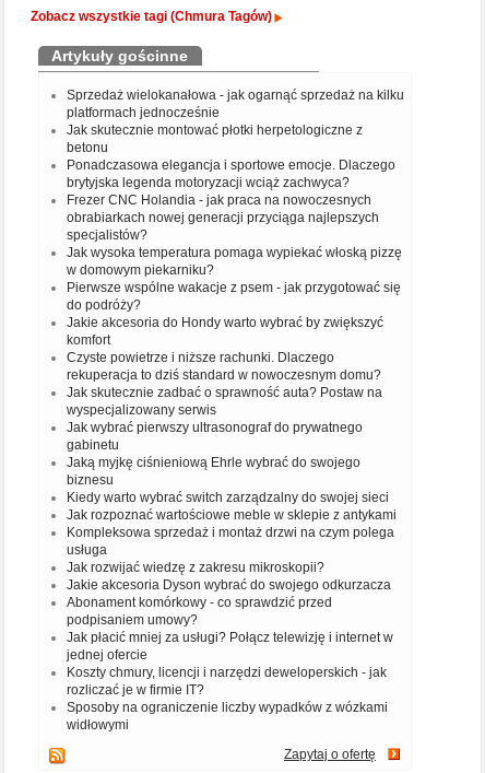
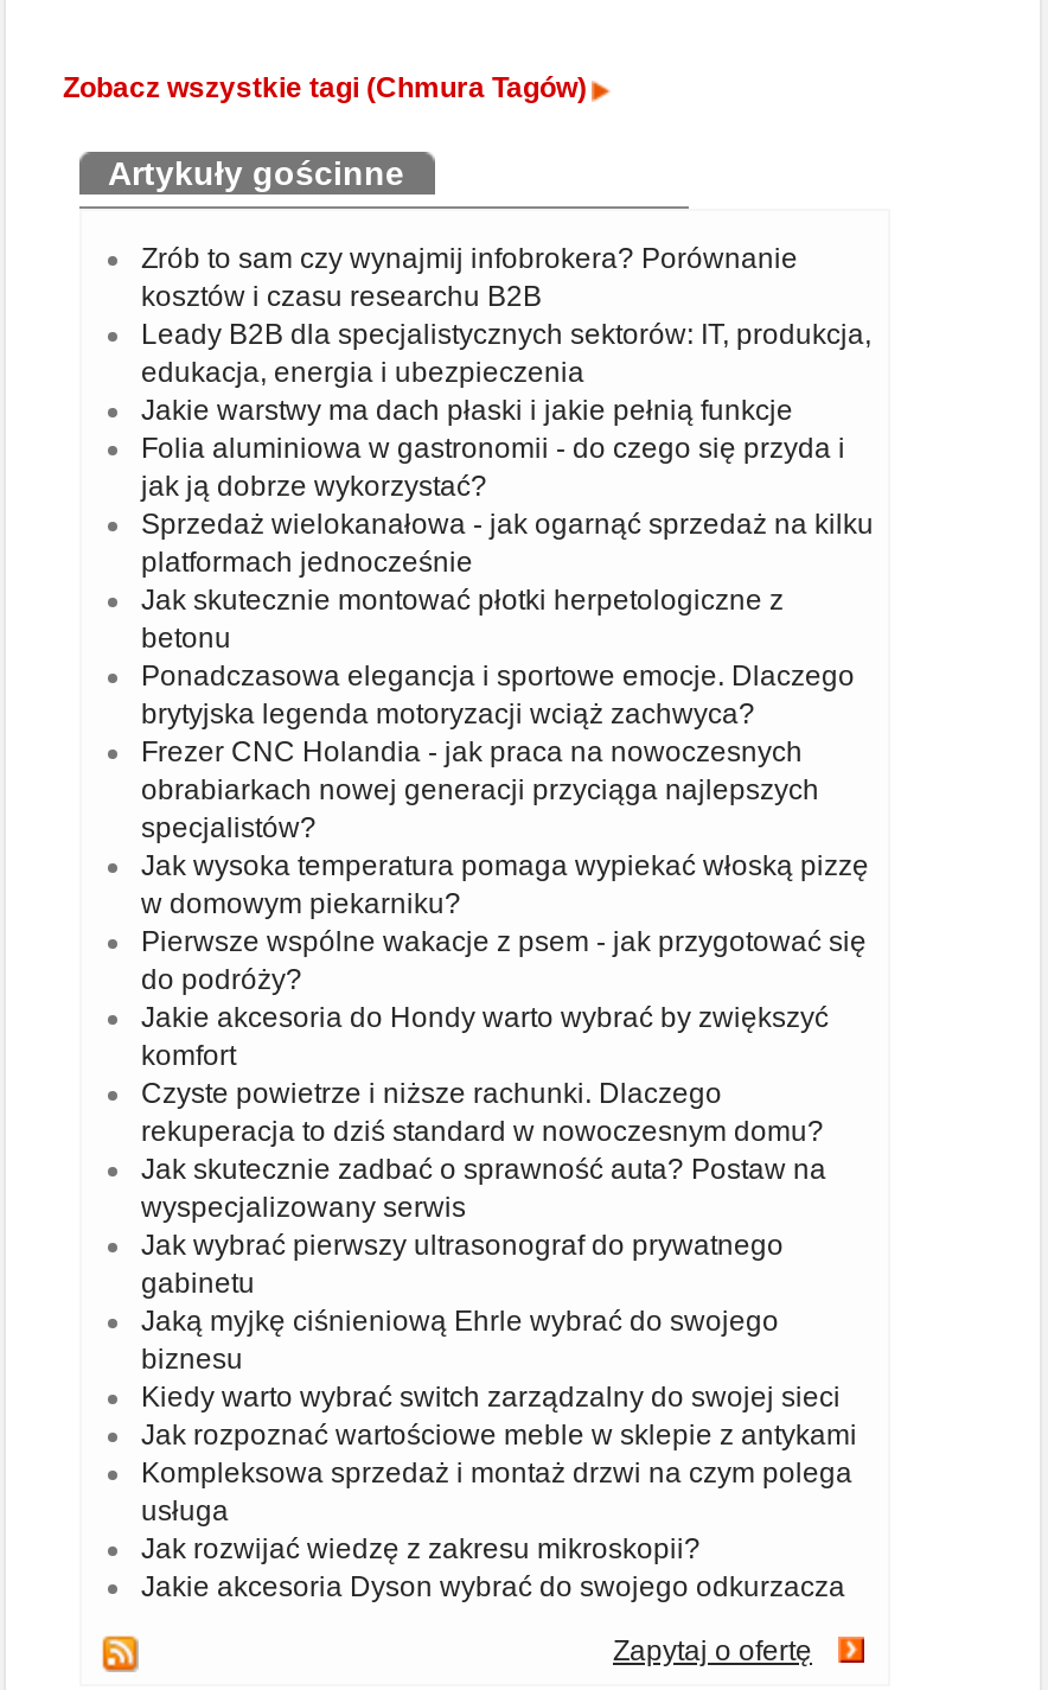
none -> [141,242,871,503] Zrób to sam czy wynajmij infobrokera? Porównanie | kosztów i czasu researchu B2B | Leady B2B dla specjalistycznych sektorów: IT, produkcja, | edukacja, energia i ubezpieczenia | Jakie warstwy ma dach płaski i jakie pełnią funkcje | Folia aluminiowa w gastronomii - do czego się przyda i | jak ją dobrze wykorzystać?
moved [67,87,404,593] -> [141,508,874,1603]: Sprzedaż wielokanałowa - jak ogarnąć sprzedaż na kilku | platformach jednocześnie | Jak skutecznie montować płotki herpetologiczne z | ... | Jak rozwijać wiedzę z zakresu mikroskopii? | Jakie akcesoria Dyson wybrać do swojego odkurzacza
[67,595,393,733] Abonament komórkowy - co sprawdzić przed | podpisaniem umowy? | Jak płacić mniej za usługi? Połącz telewizję i internet w | jednej ofercie | Koszty chmury, licencji i narzędzi deweloperskich - jak | rozliczać je w firmie IT? | Sposoby na ograniczenie liczby wypadków z wózkami | widłowymi -> none

